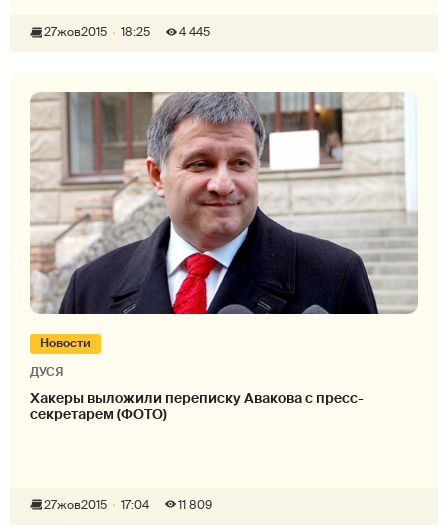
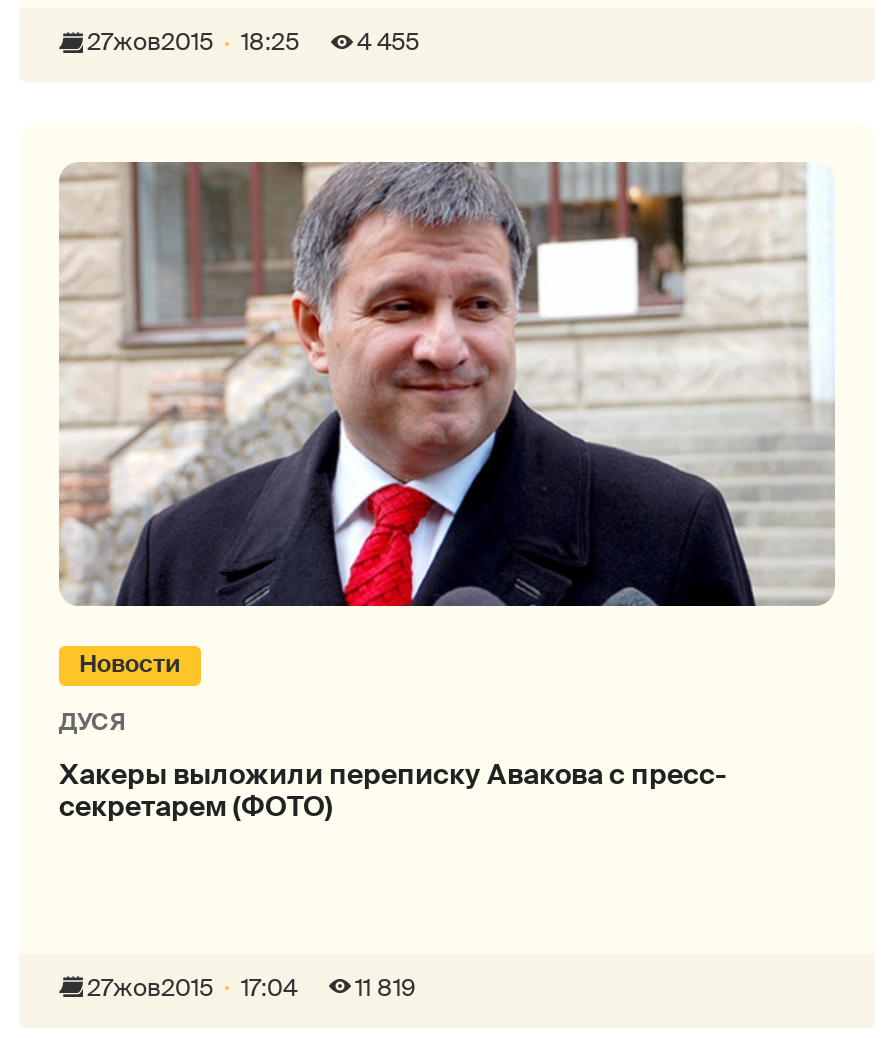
[44,24,210,40] 27жов2015 18:25 4 445 -> [87,26,419,58] 27жов2015 18:25 4 455
[178,497,212,513] 11 809 -> [355,972,415,1004] 11 819

